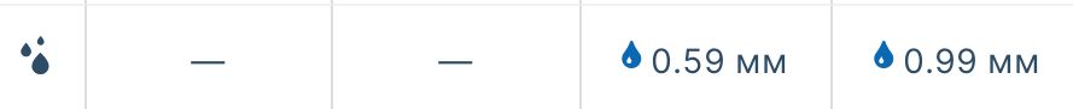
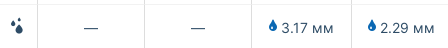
[641,40,788,80] 0.59 мм -> [277,19,334,36] 3.17 мм
[893,40,1041,80] 0.99 мм -> [376,19,435,36] 2.29 мм

